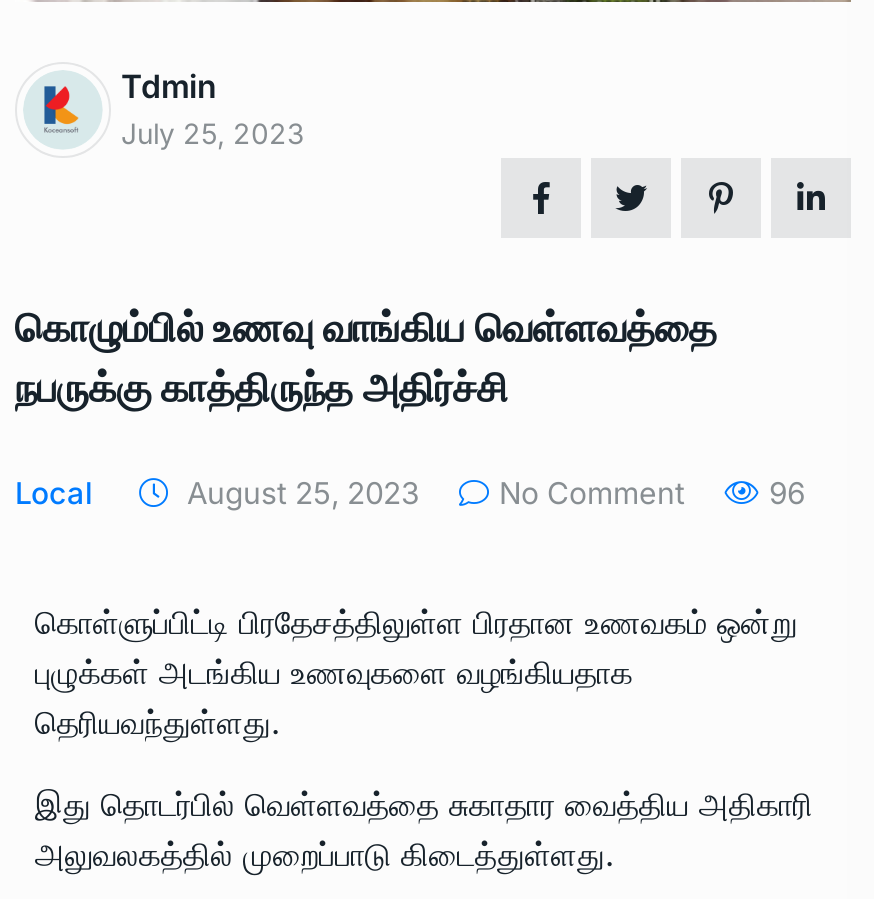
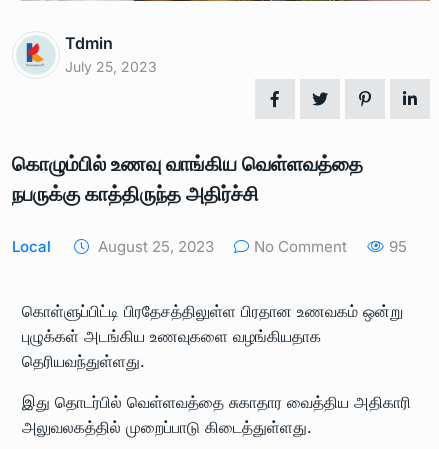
[769,473,805,511] 96 -> [389,237,407,256] 95

